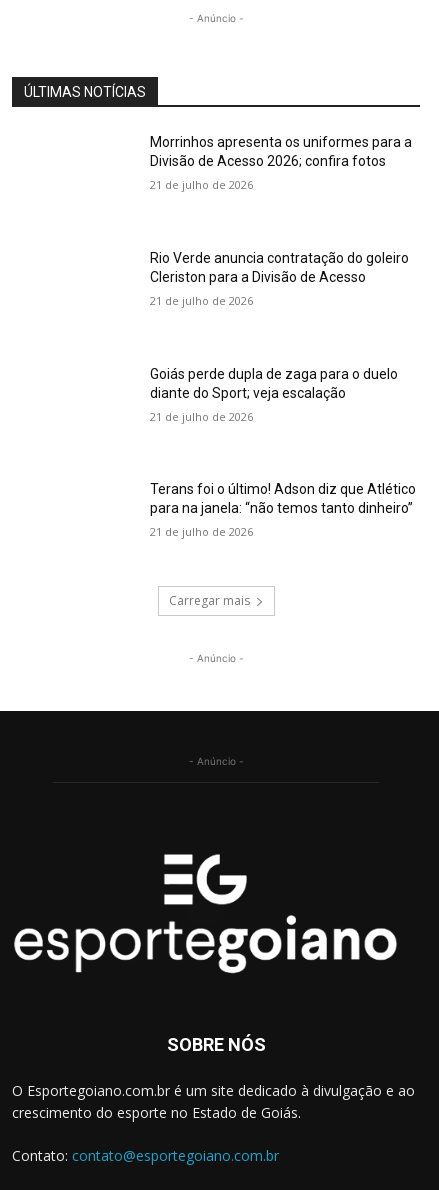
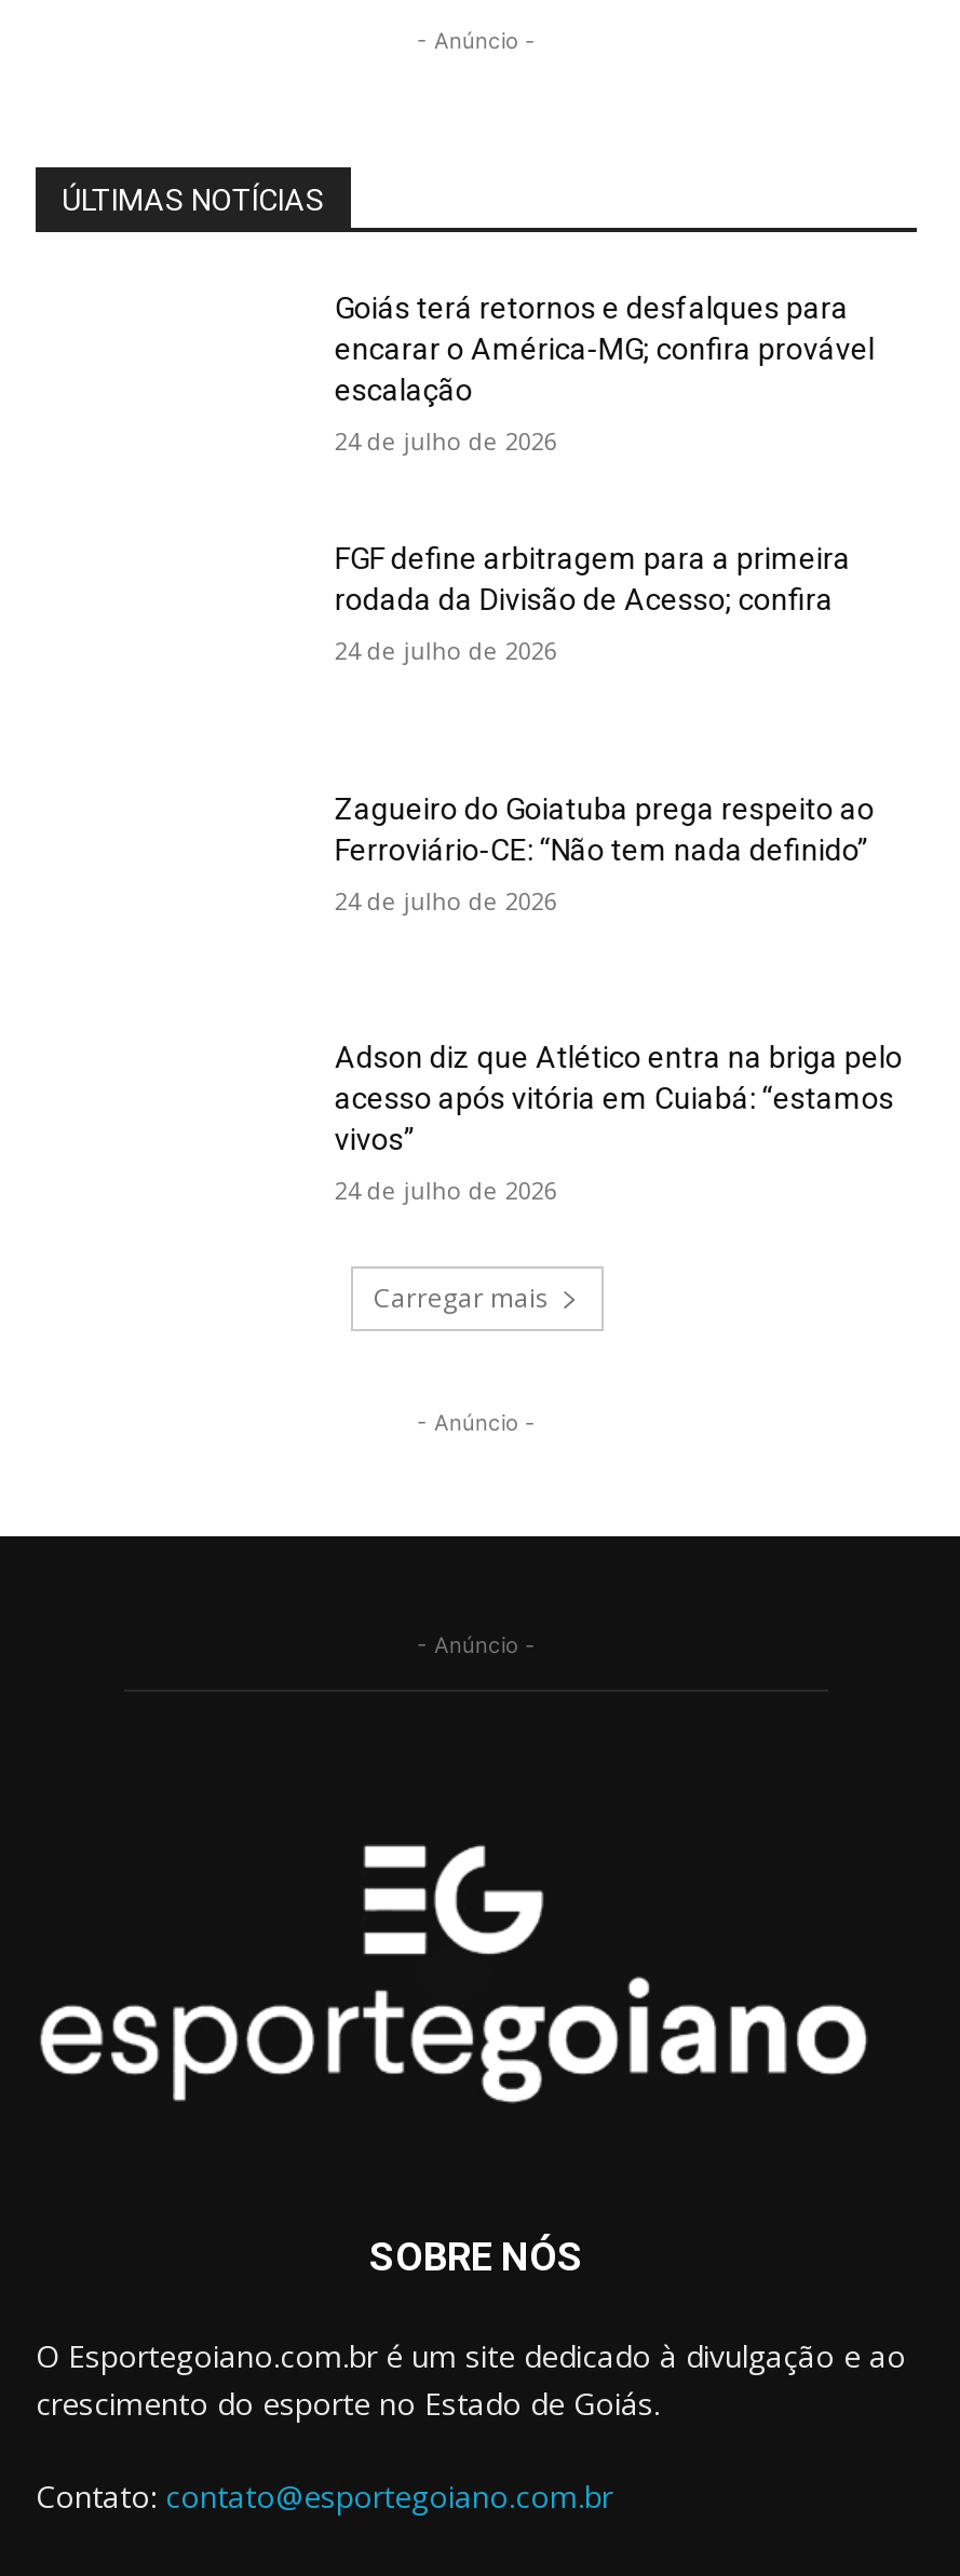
[150,134,412,169] Morrinhos apresenta os uniformes para a | Divisão de Acesso 2026; confira fotos -> [335,291,874,407] Goiás terá retornos e desfalques para | encarar o América-MG; confira provável | escalação
[150,177,253,192] 21 de julho de 2026 -> [335,425,557,457] 24 de julho de 2026
[150,250,409,285] Rio Verde anuncia contratação do goleiro | Cleriston para a Divisão de Acesso -> [335,540,851,616] FGF define arbitragem para a primeira | rodada da Divisão de Acesso; confira
[150,293,253,308] 21 de julho de 2026 -> [335,633,557,666] 24 de julho de 2026
[150,365,398,400] Goiás perde dupla de zaga para o duelo | diante do Sport; veja escalação -> [335,790,874,866] Zagueiro do Goiatuba prega respeito ao | Ferroviário-CE: “Não tem nada definido”
[150,408,253,423] 21 de julho de 2026 -> [335,883,557,916] 24 de julho de 2026
[150,481,416,516] Terans foi o último! Adson diz que Atlético | para na janela: “não temos tanto dinheiro” -> [335,1040,903,1157] Adson diz que Atlético entra na briga pelo | acesso após vitória em Cuiabá: “estamos | vivos”
[150,524,253,539] 21 de julho de 2026 -> [335,1174,557,1206] 24 de julho de 2026

